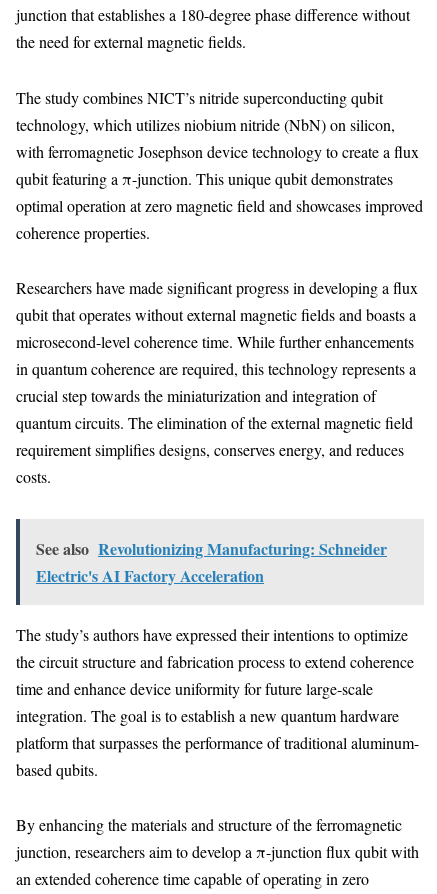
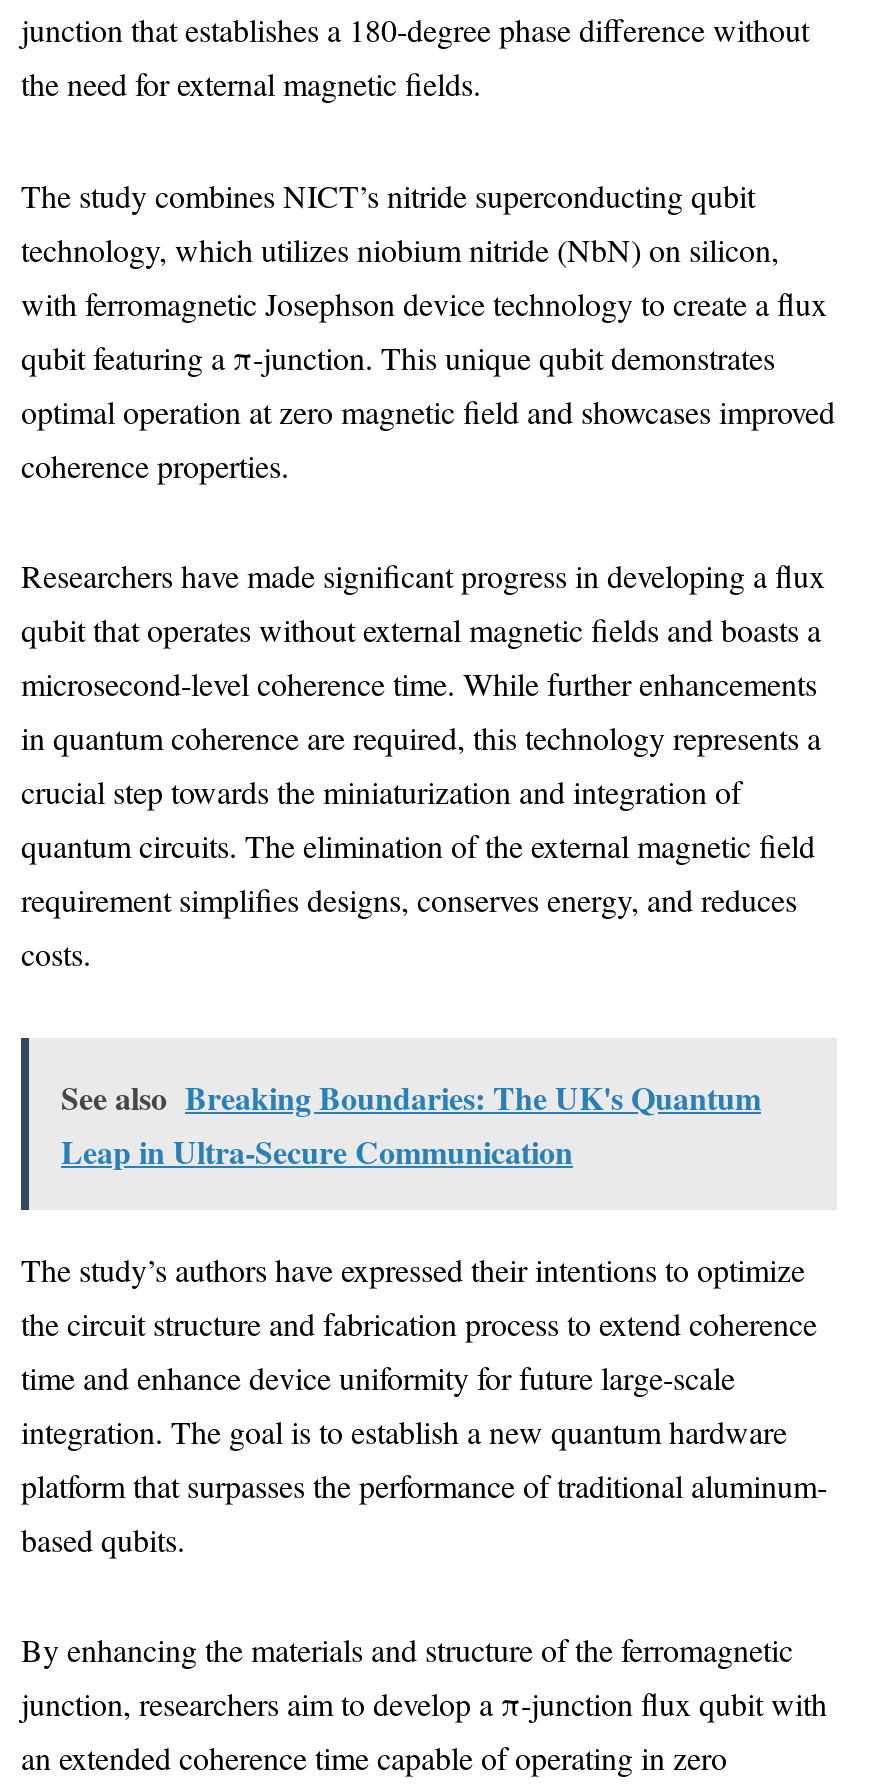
[36,537,387,587] See also Revolutionizing Manufacturing: Schneider | Electric's AI Factory Acceleration -> [61,1074,761,1174] See also Breaking Boundaries: The UK's Quantum | Leap in Ultra-Secure Communication

